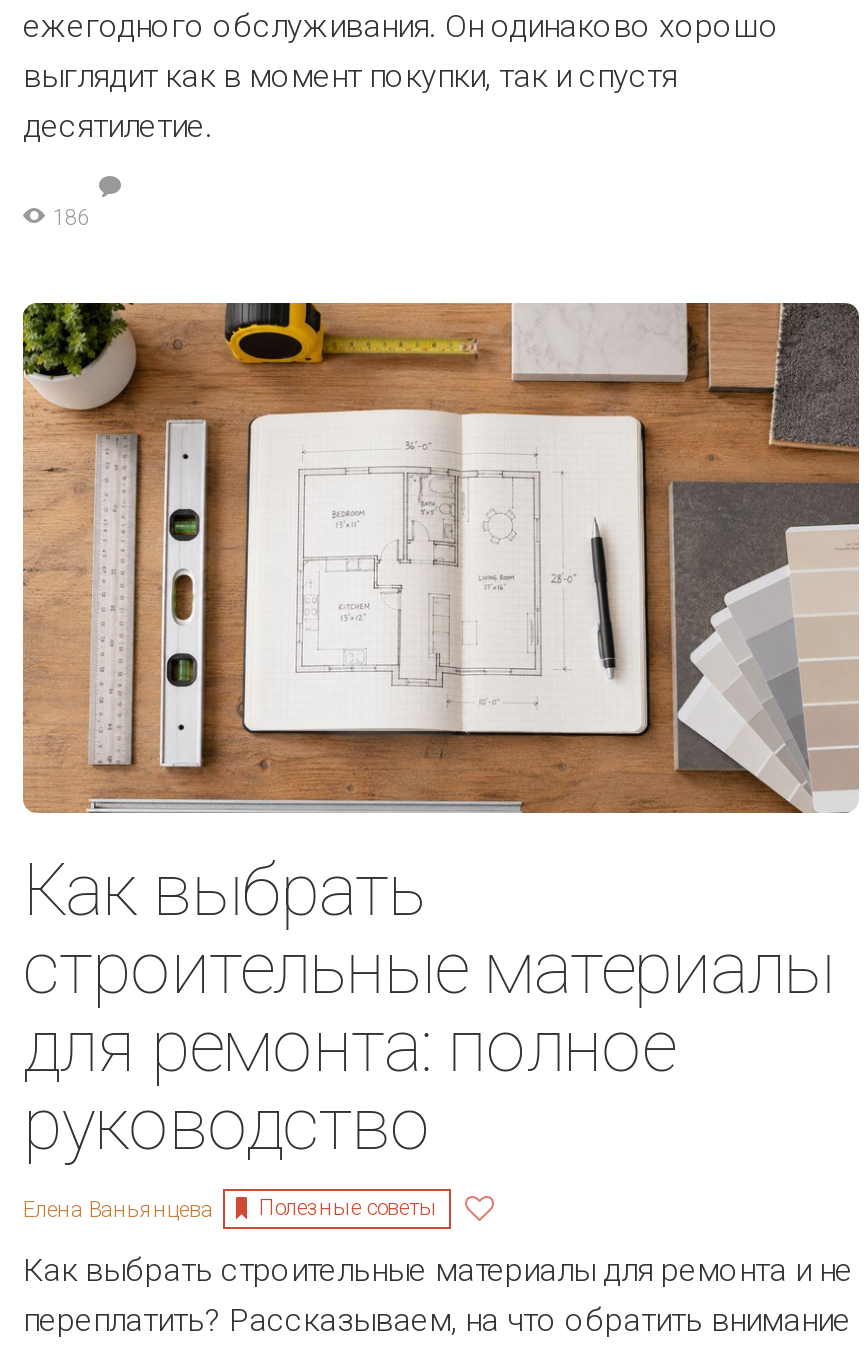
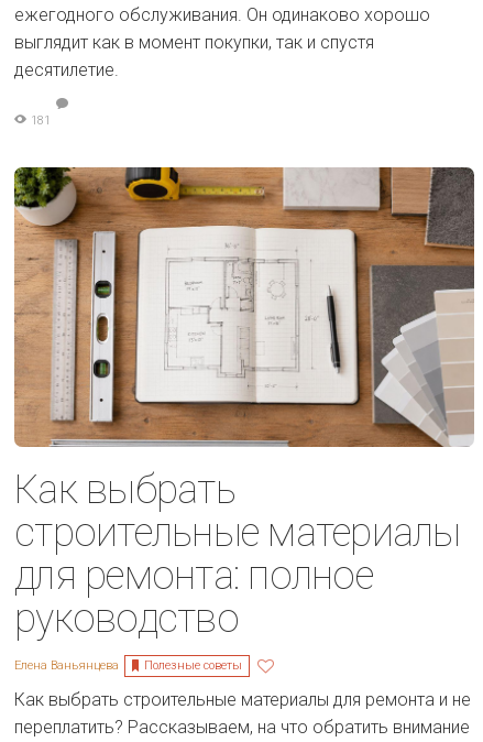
[53,205,89,231] 186 -> [31,113,51,127] 181

